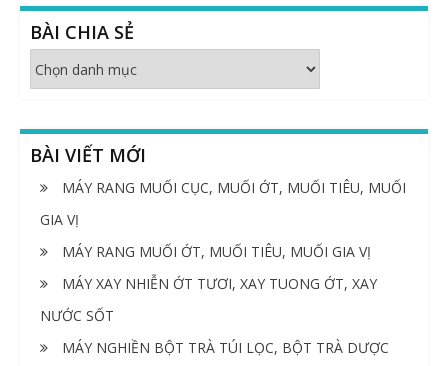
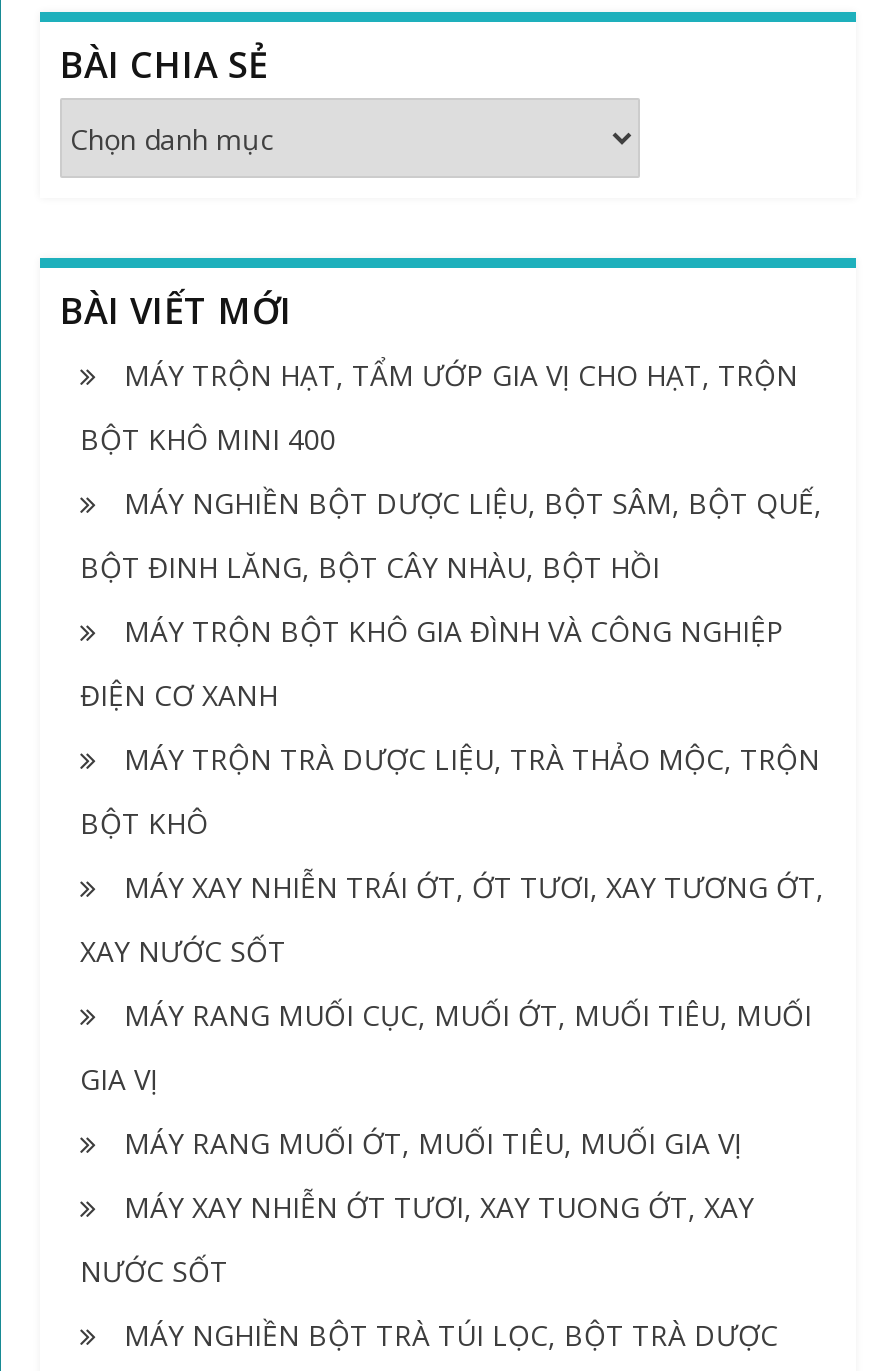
none -> [80,356,824,970] MÁY TRỘN HẠT, TẨM ƯỚP GIA VỊ CHO HẠT, TRỘN | BỘT KHÔ MINI 400 | MÁY NGHIỀN BỘT DƯỢC LIỆU, BỘT SÂM, BỘT QUẾ, | BỘT ĐINH LĂNG, BỘT CÂY NHÀU, BỘT HỒI | MÁY TRỘN BỘT KHÔ GIA ĐÌNH VÀ CÔNG NGHIỆP | ĐIỆN CƠ XANH | MÁY TRỘN TRÀ DƯỢC LIỆU, TRÀ THẢO MỘC, TRỘN | BỘT KHÔ | MÁY XAY NHIỄN TRÁI ỚT, ỚT TƯƠI, XAY TƯƠNG ỚT, | XAY NƯỚC SỐT

